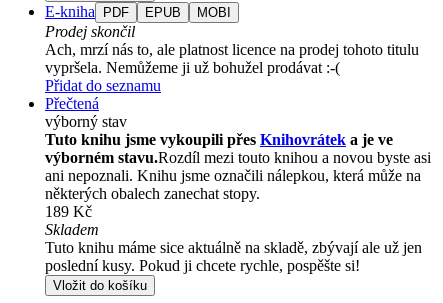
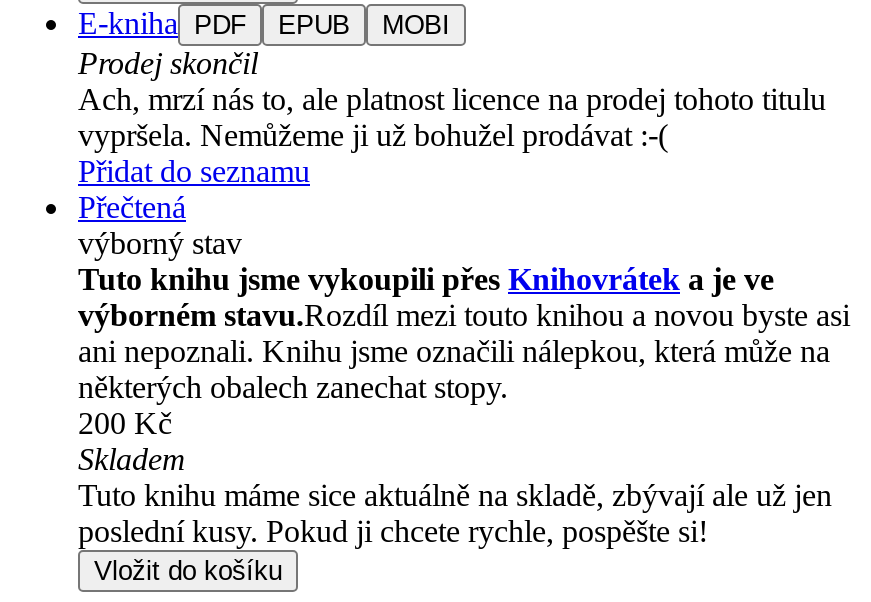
[45,203,92,220] 189 Kč -> [78,406,172,440] 200 Kč

